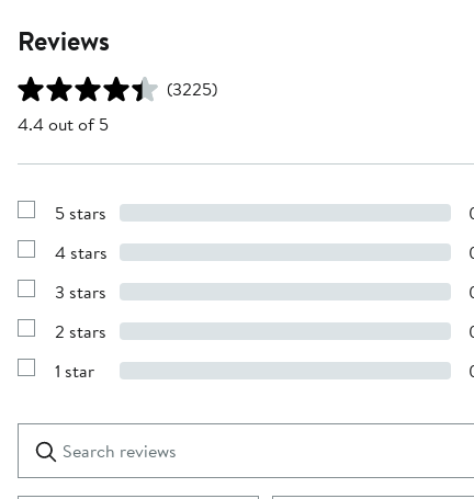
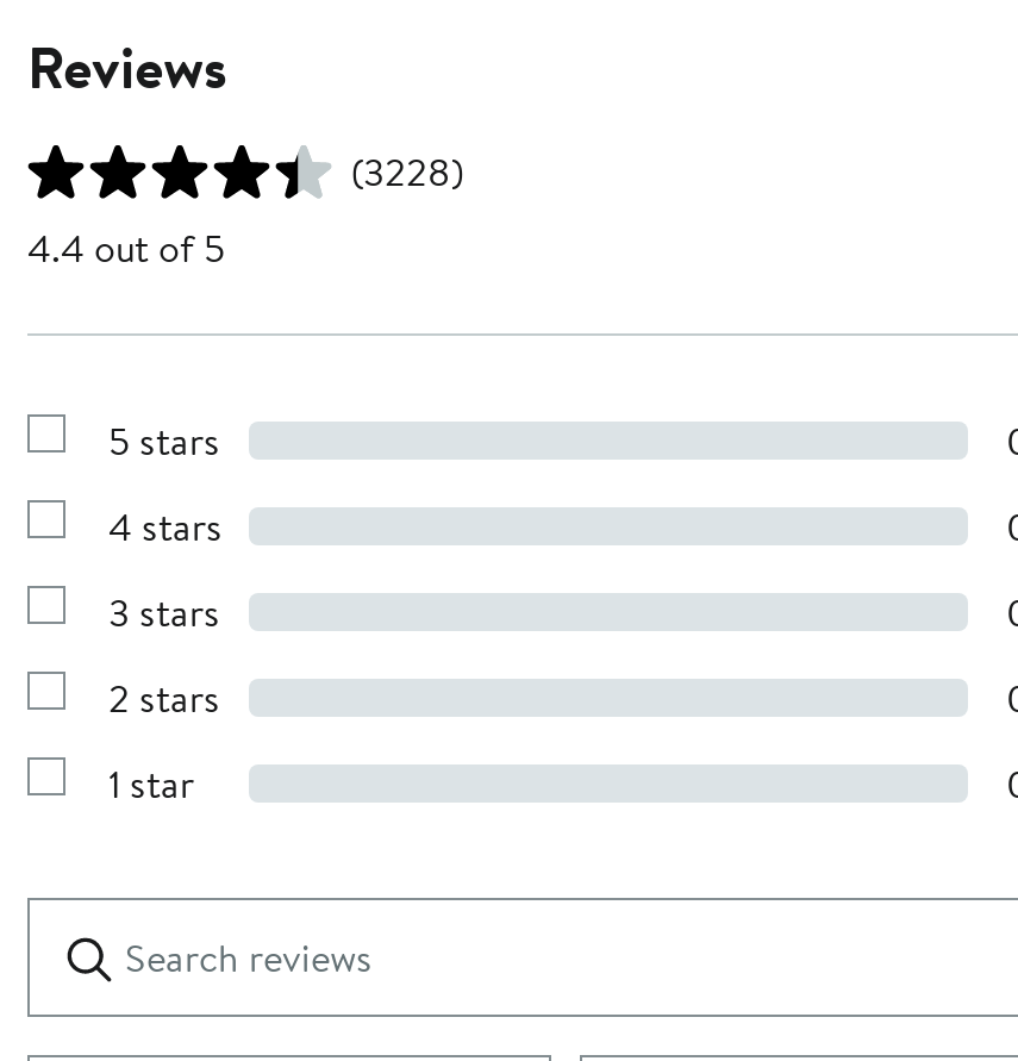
[167,77,217,101] (3225) -> [351,146,463,198] (3228)

